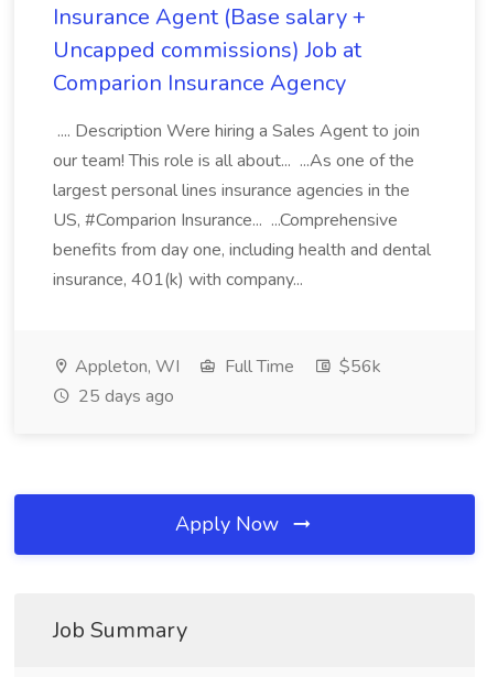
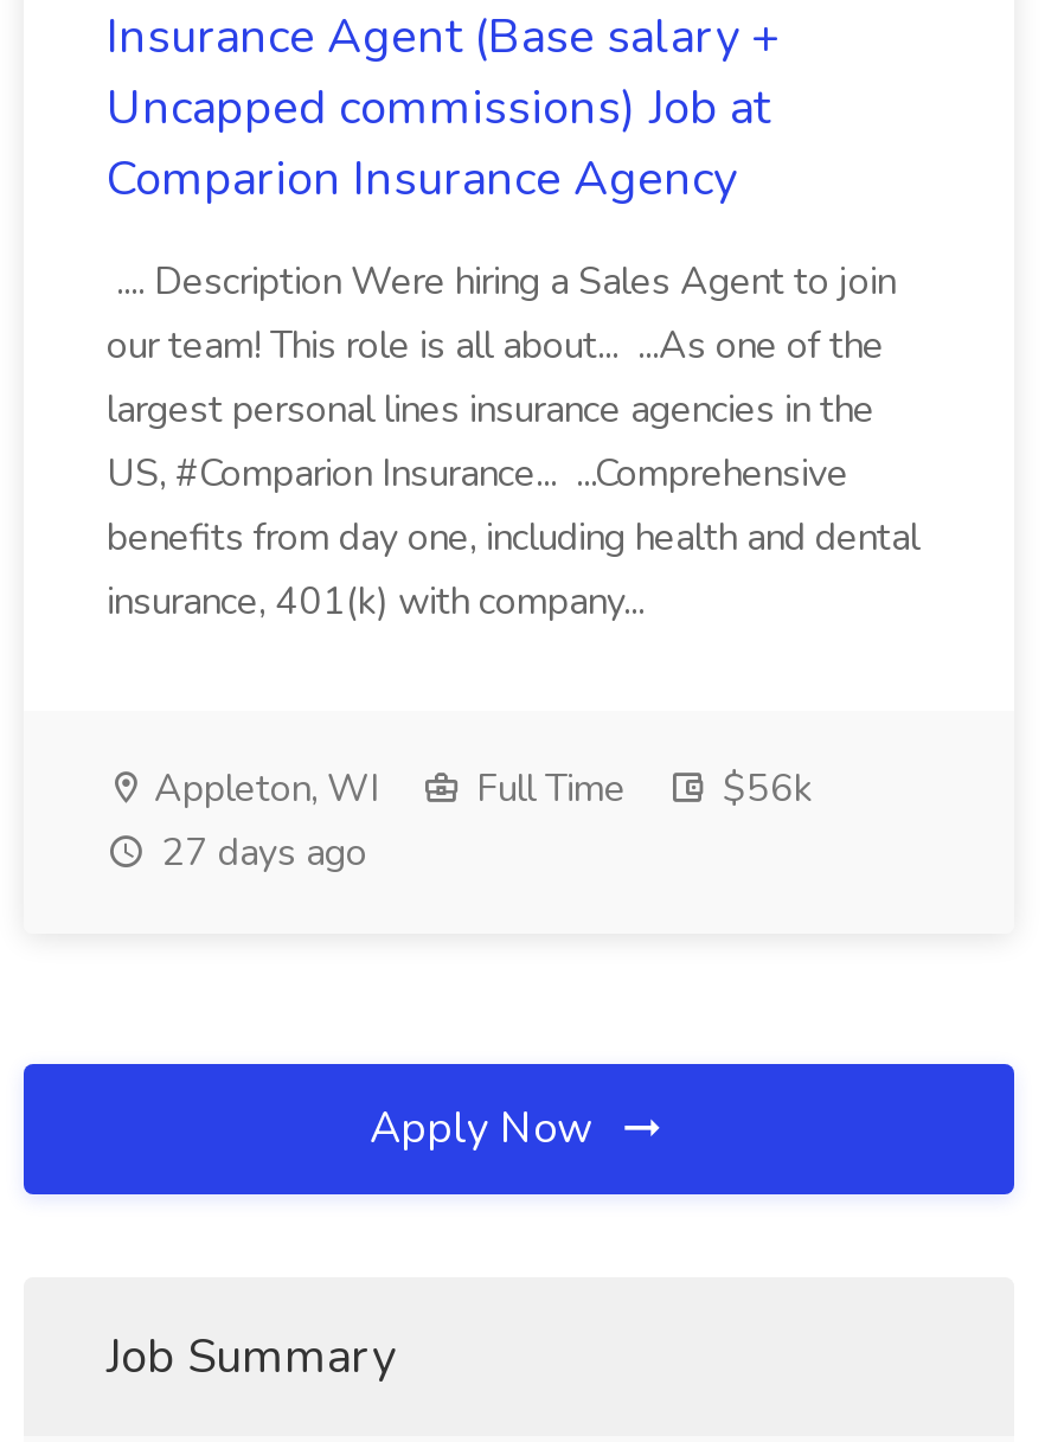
[74,384,174,408] 25 days ago -> [152,827,367,879] 27 days ago

